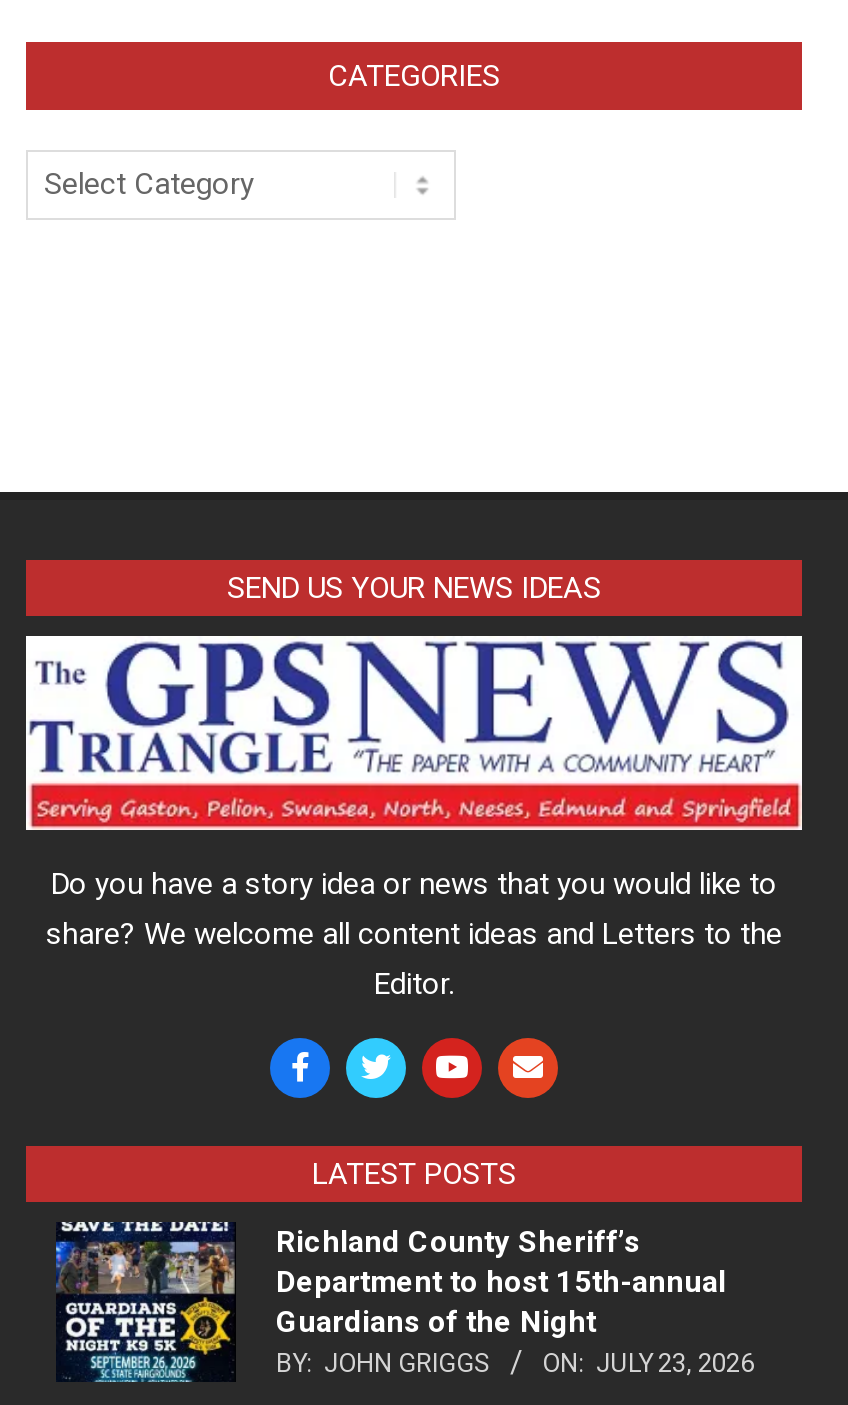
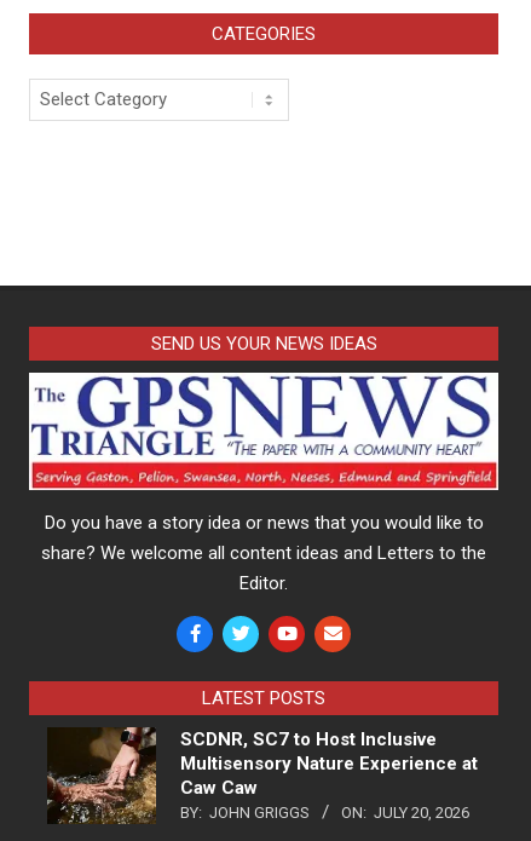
[54,1219,726,1383] [image] | Richland County Sheriff’s | Department to host 15th-annual | Guardians of the Night -> [46,726,478,824] [image] | SCDNR, SC7 to Host Inclusive | Multisensory Nature Experience at | Caw Caw
[276,1348,754,1378] BY: JOHN GRIGGS ON: JULY 23, 2026 -> [180,803,469,821] BY: JOHN GRIGGS ON: JULY 20, 2026

